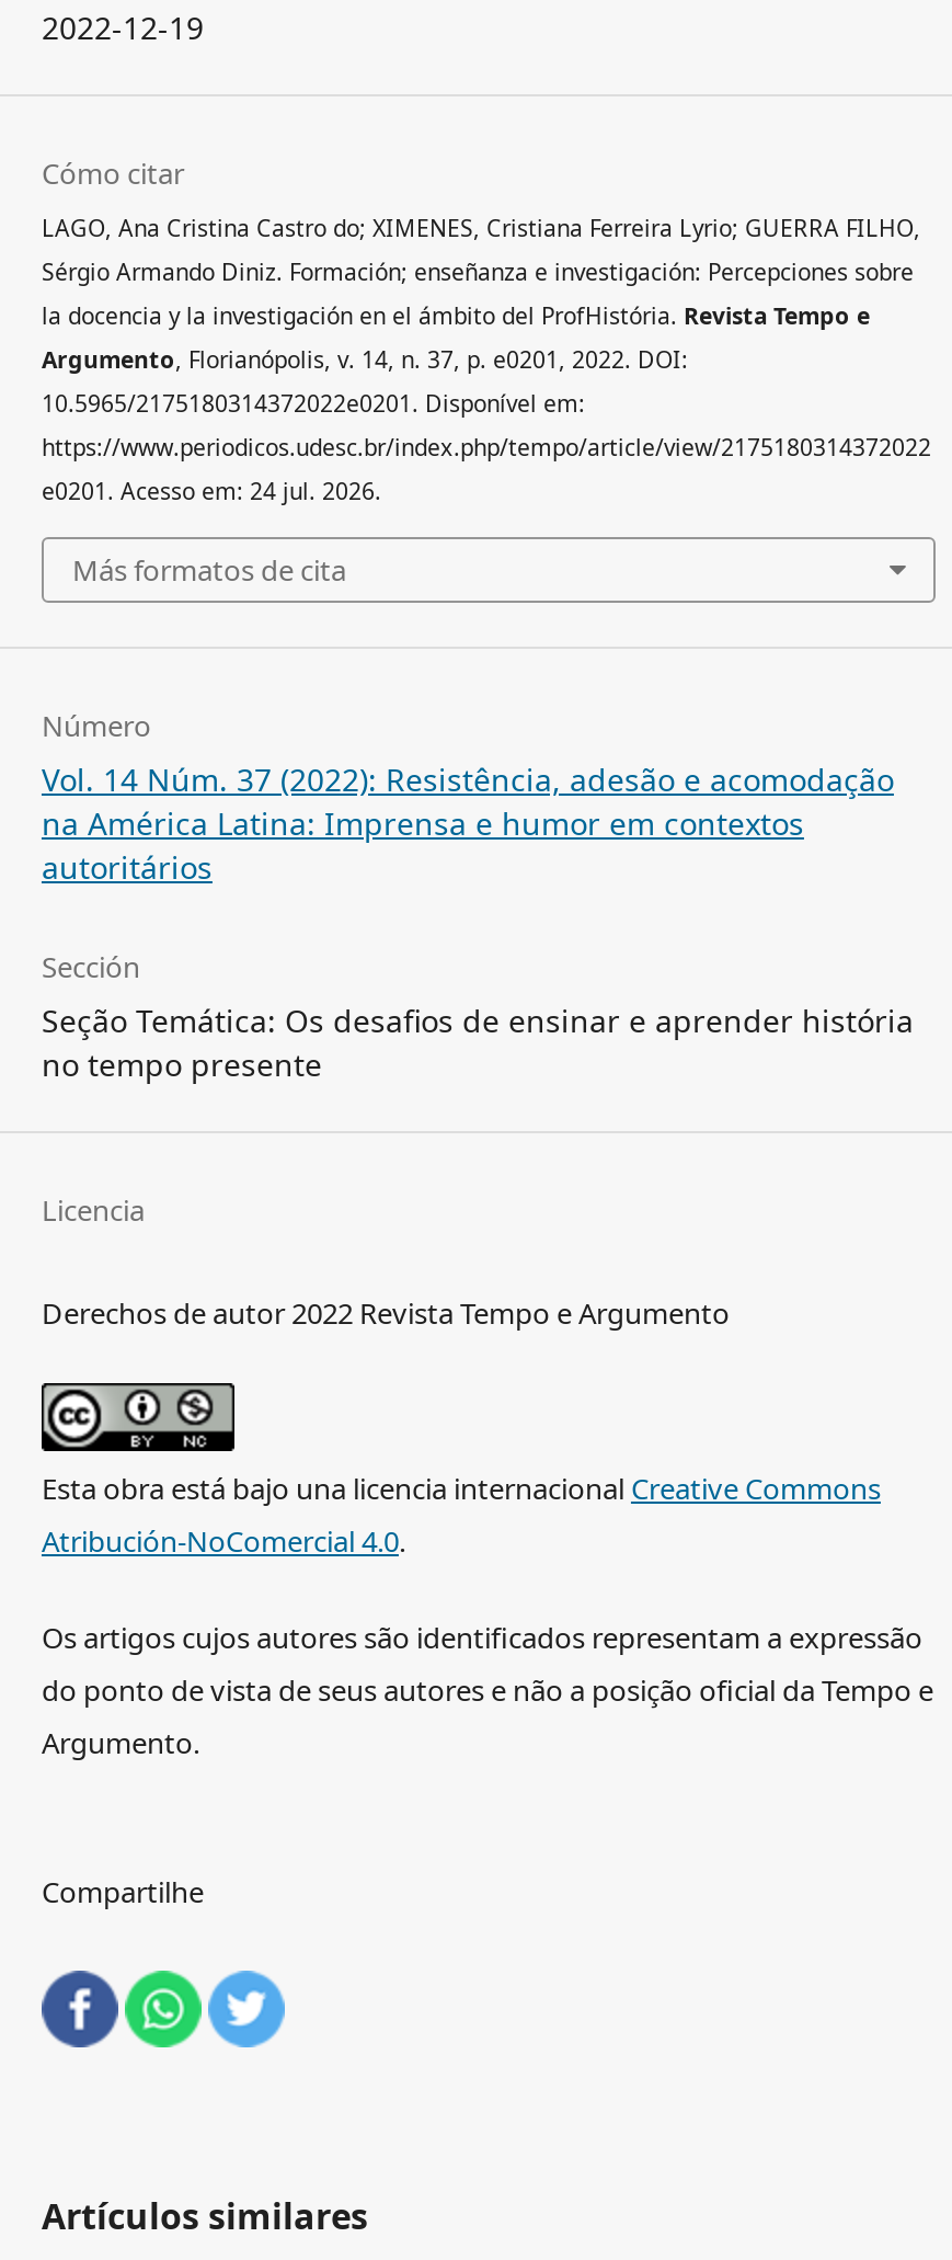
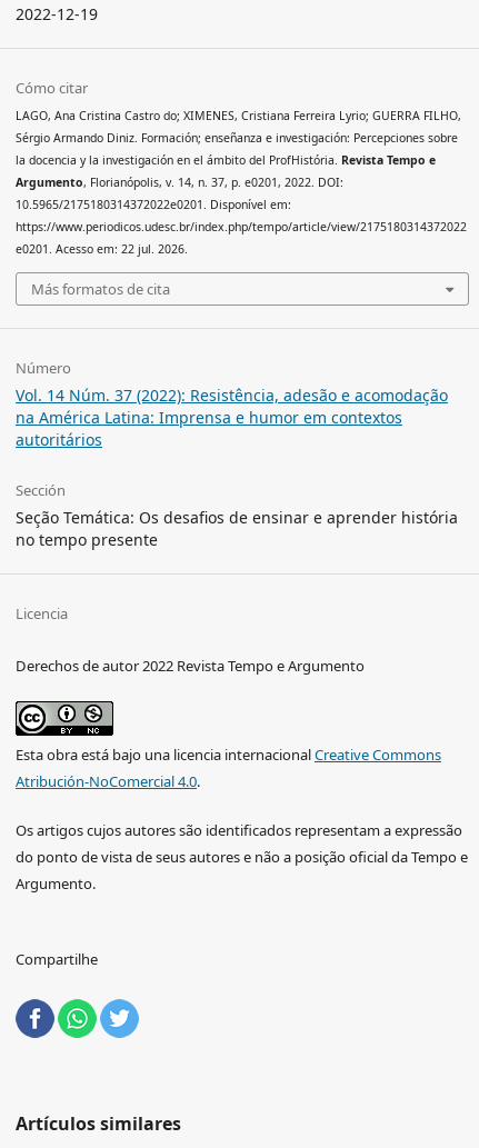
[42,476,381,507] e0201. Acesso em: 24 jul. 2026. -> [16,241,188,257] e0201. Acesso em: 22 jul. 2026.

